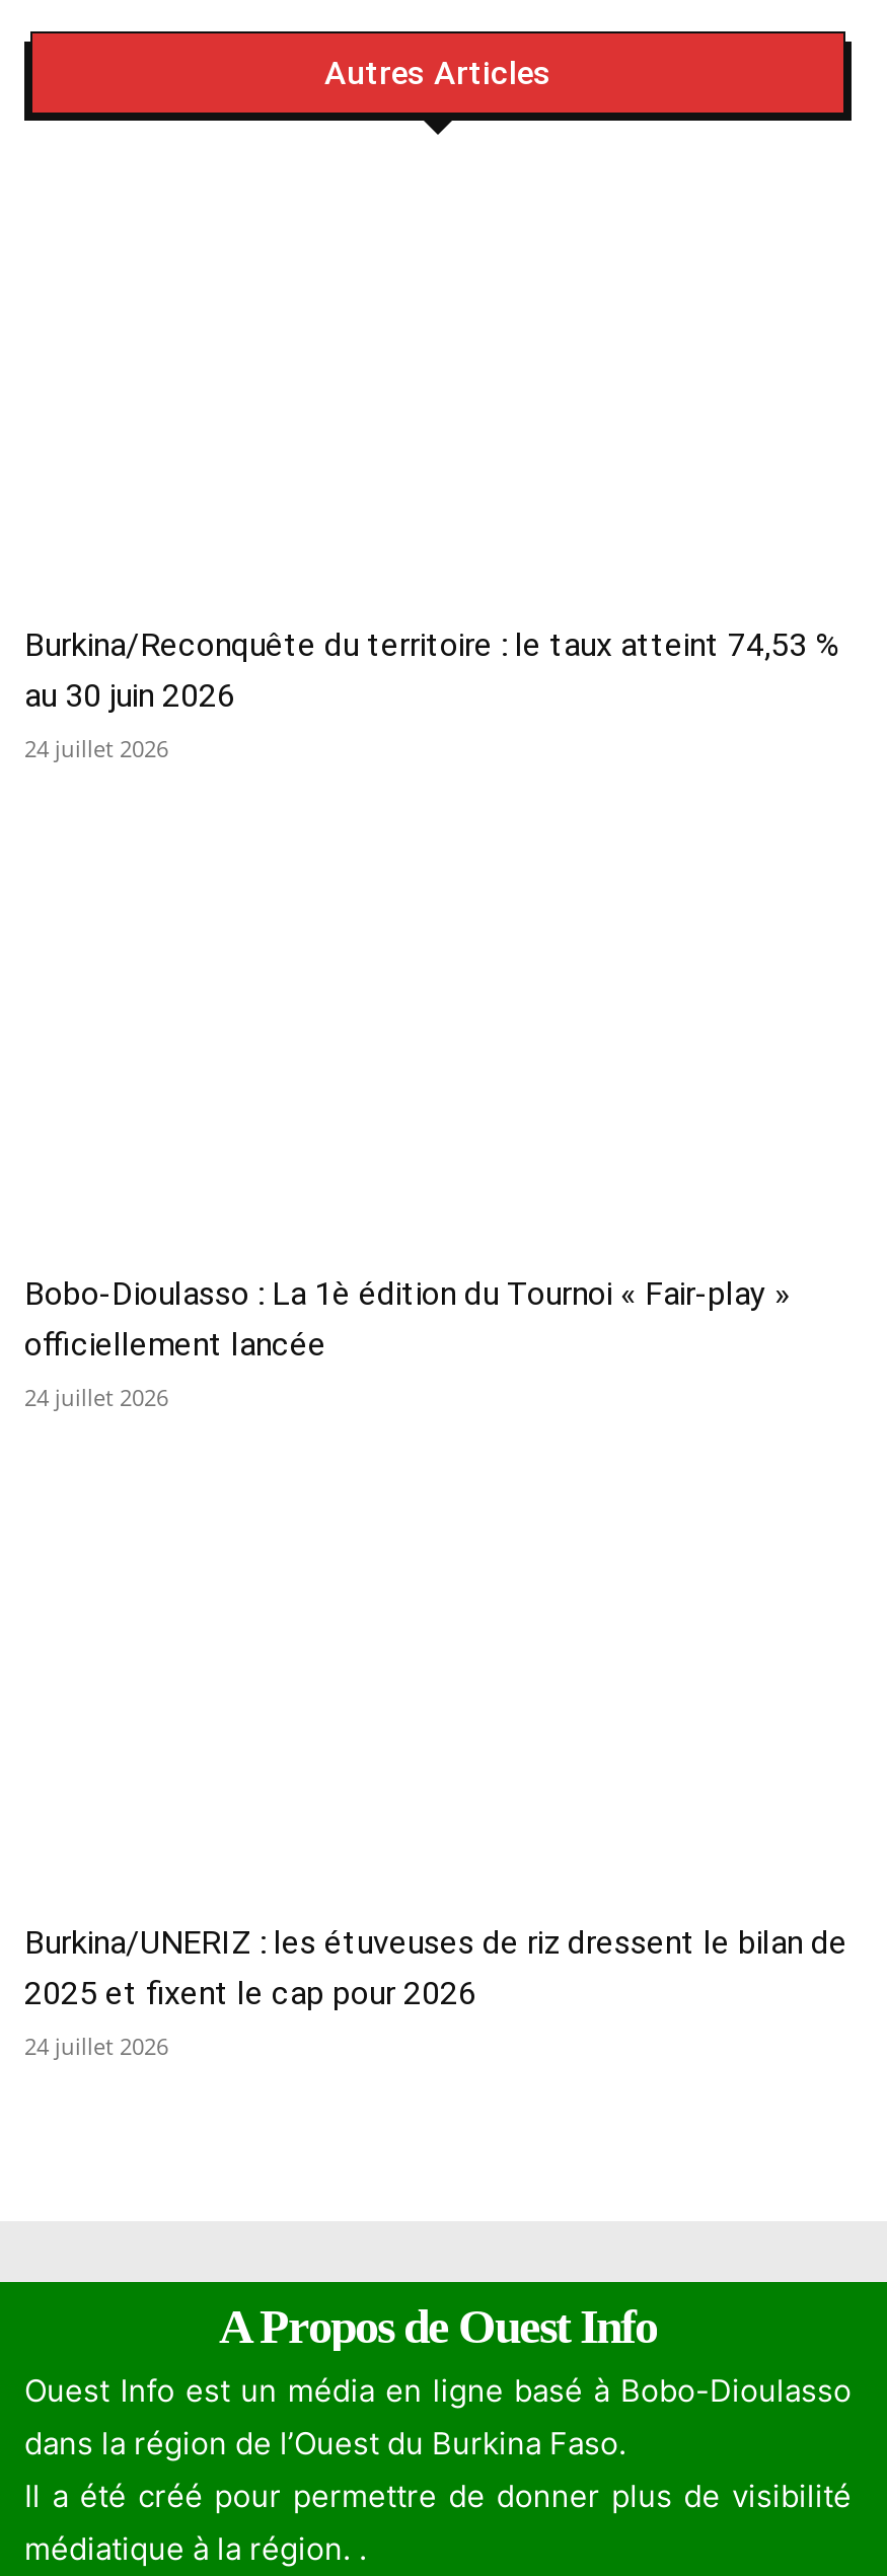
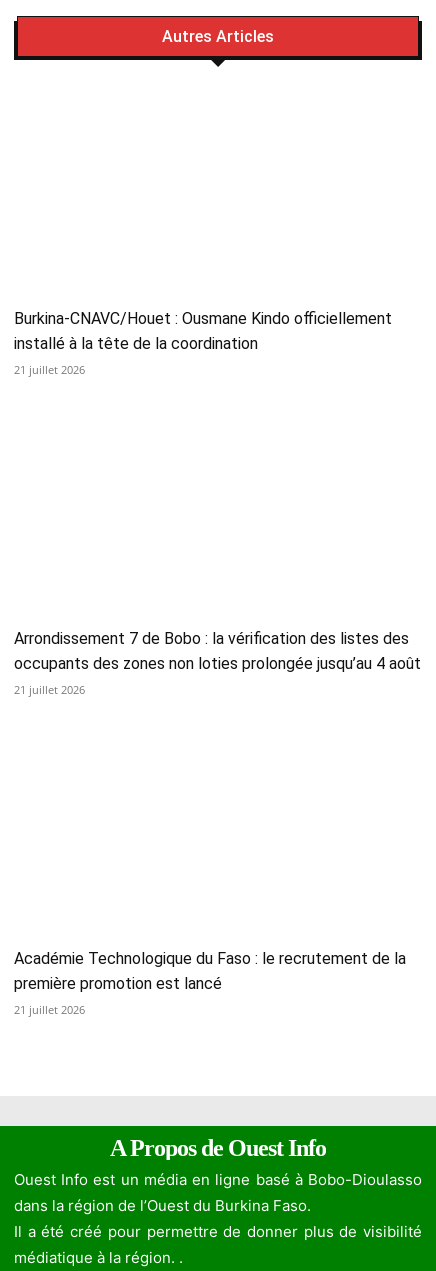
[24,626,839,715] Burkina/Reconquête du territoire : le taux atteint 74,53 % | au 30 juin 2026 -> [14,309,392,353] Burkina-CNAVC/Houet : Ousmane Kindo officiellement | installé à la tête de la coordination
[24,733,168,764] 24 juillet 2026 -> [14,362,85,377] 21 juillet 2026
[24,1275,791,1364] Bobo-Dioulasso : La 1è édition du Tournoi « Fair-play » | officiellement lancée -> [14,629,421,673] Arrondissement 7 de Bobo : la vérification des listes des | occupants des zones non loties prolongée jusqu’au 4 août
[24,1382,168,1413] 24 juillet 2026 -> [14,682,85,697] 21 juillet 2026
[24,1924,847,2013] Burkina/UNERIZ : les étuveuses de riz dressent le bilan de | 2025 et fixent le cap pour 2026 -> [14,949,406,993] Académie Technologique du Faso : le recrutement de la | première promotion est lancé
[24,2031,168,2061] 24 juillet 2026 -> [14,1002,85,1017] 21 juillet 2026

